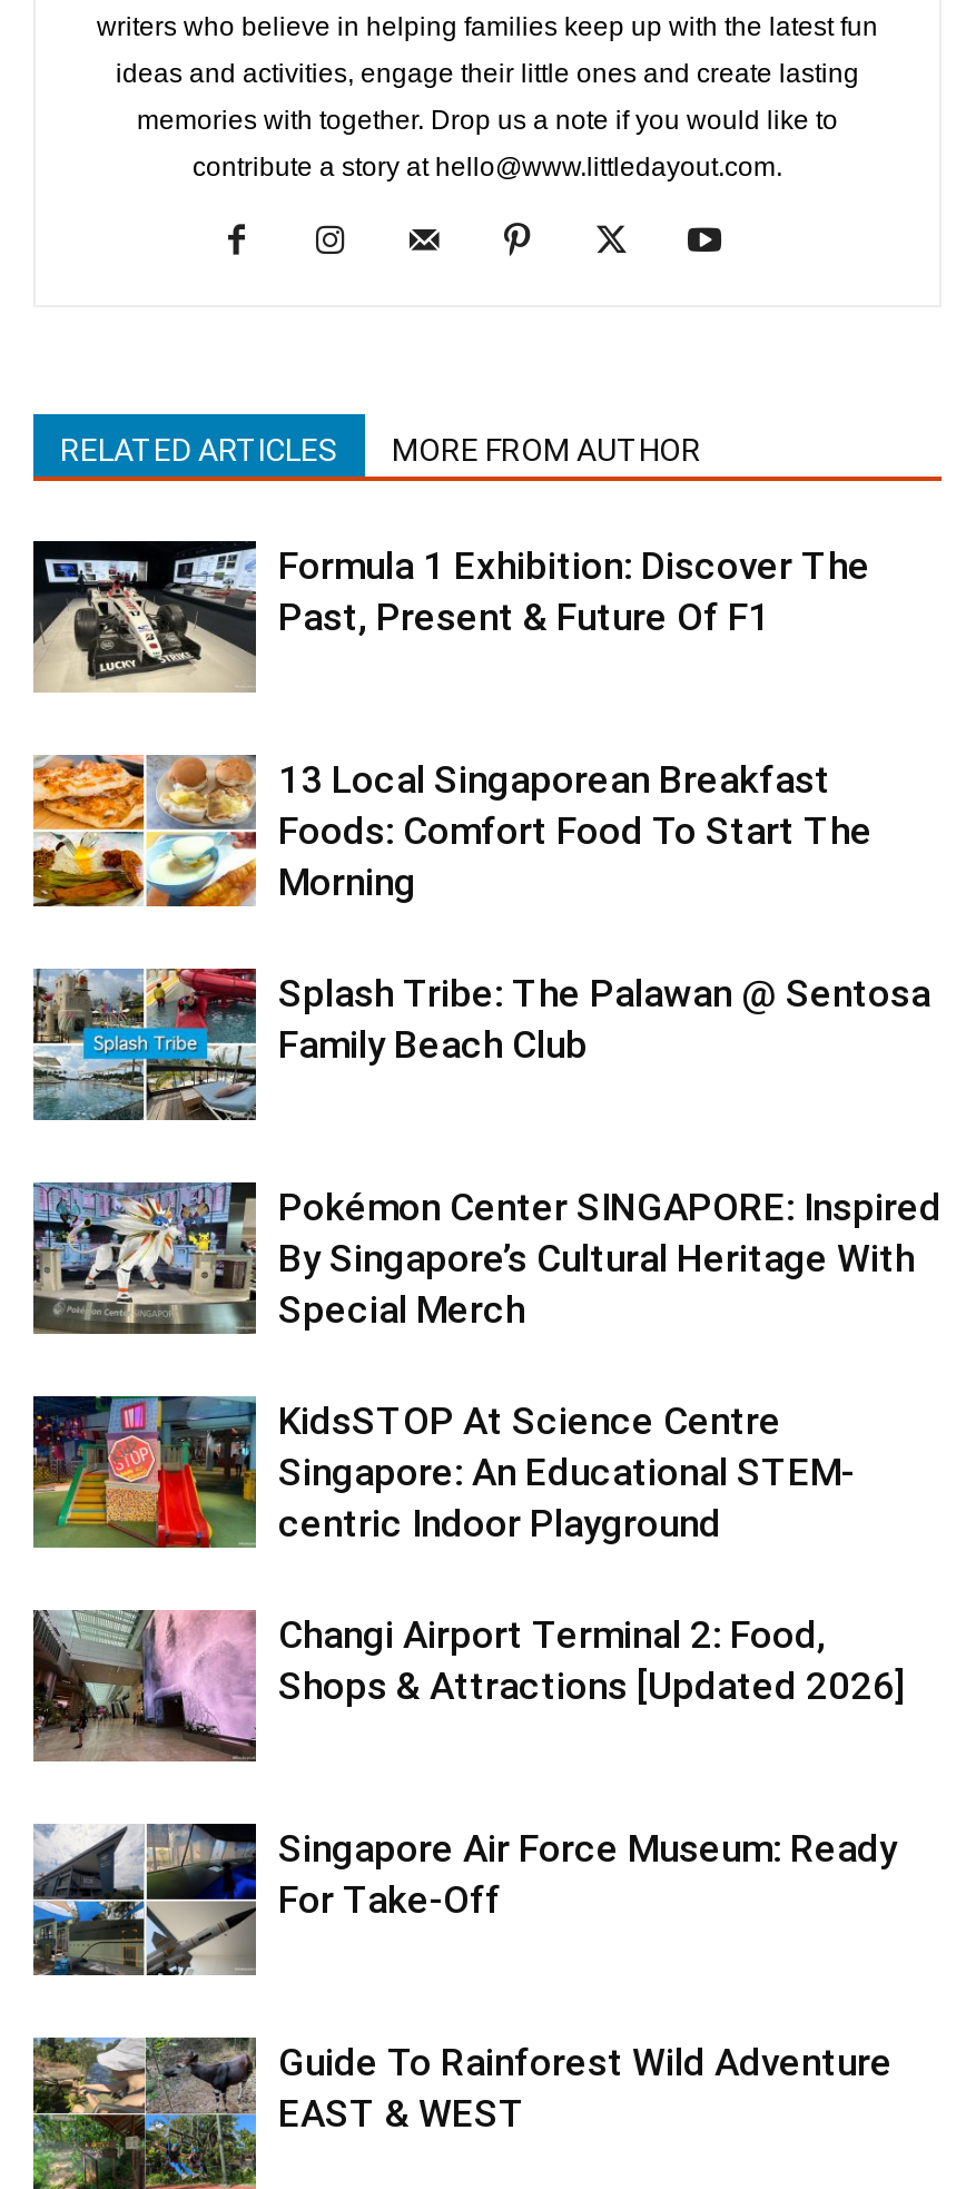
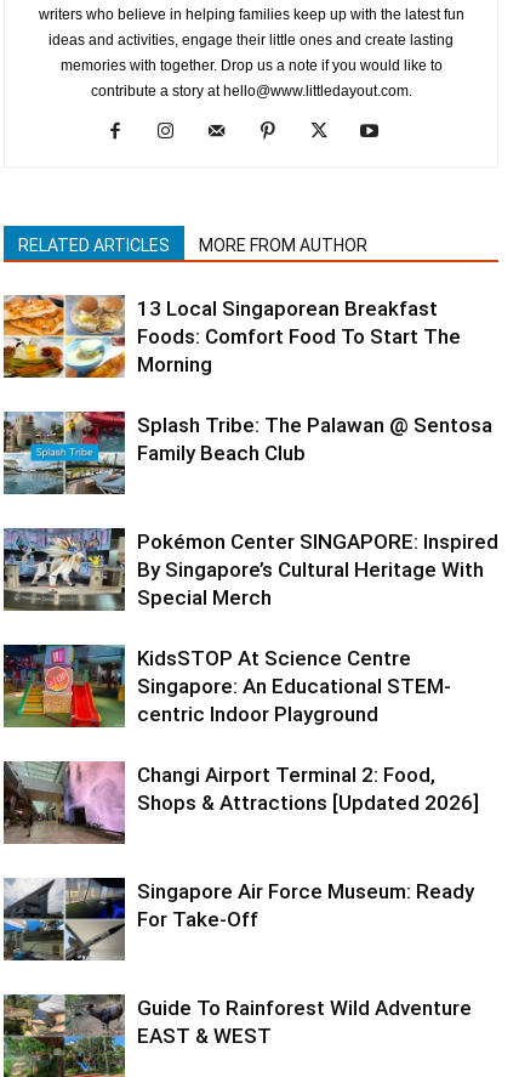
[31,539,870,693] [image] | Formula 1 Exhibition: Discover The | Past, Present & Future Of F1 -> none

